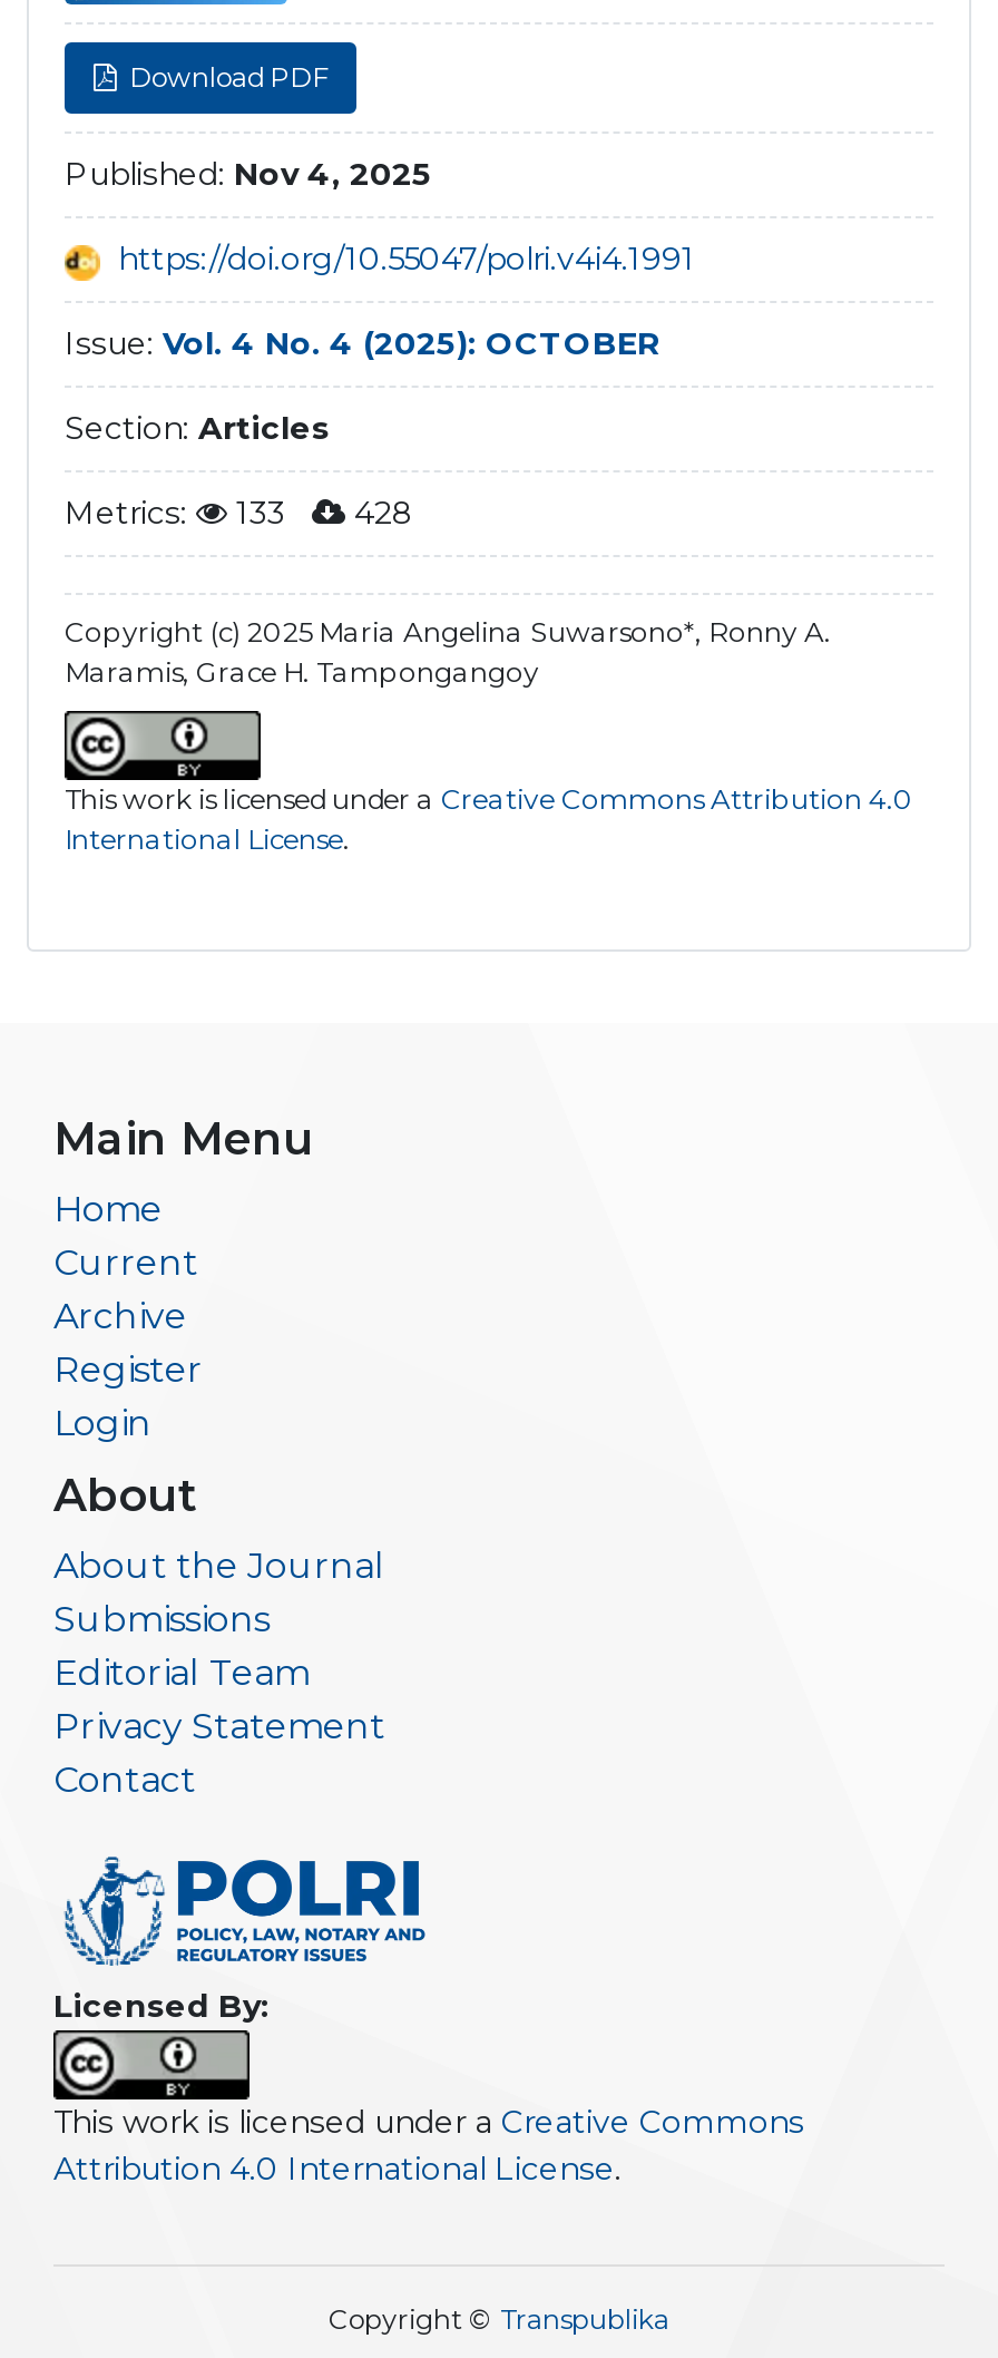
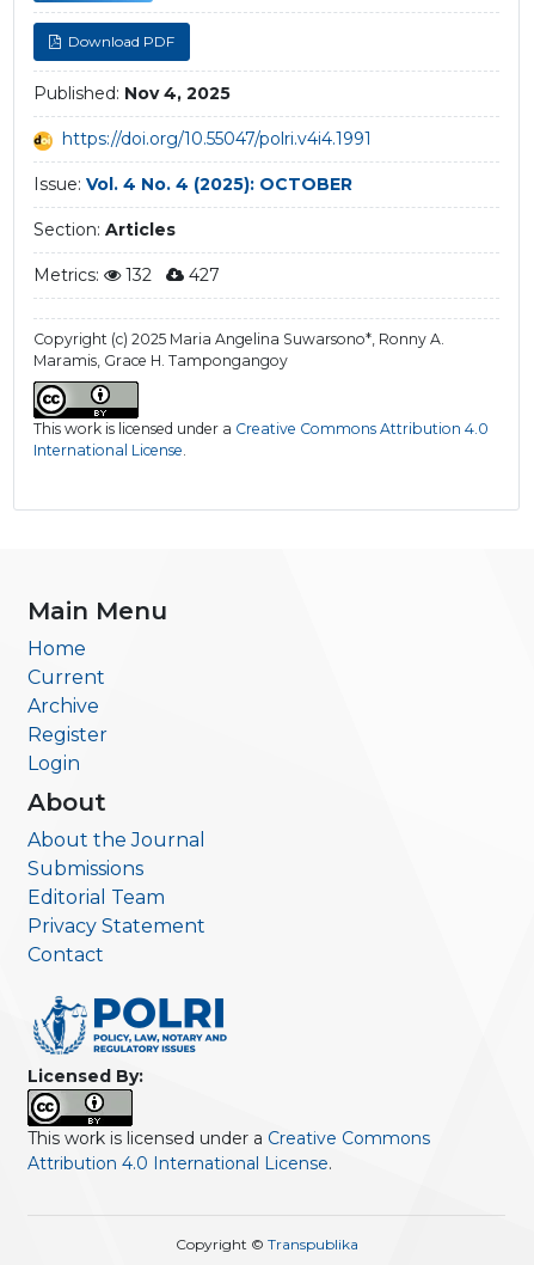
[236,493,285,533] 133 -> [125,264,152,286] 132
[354,493,414,533] 428 -> [189,264,220,286] 427

